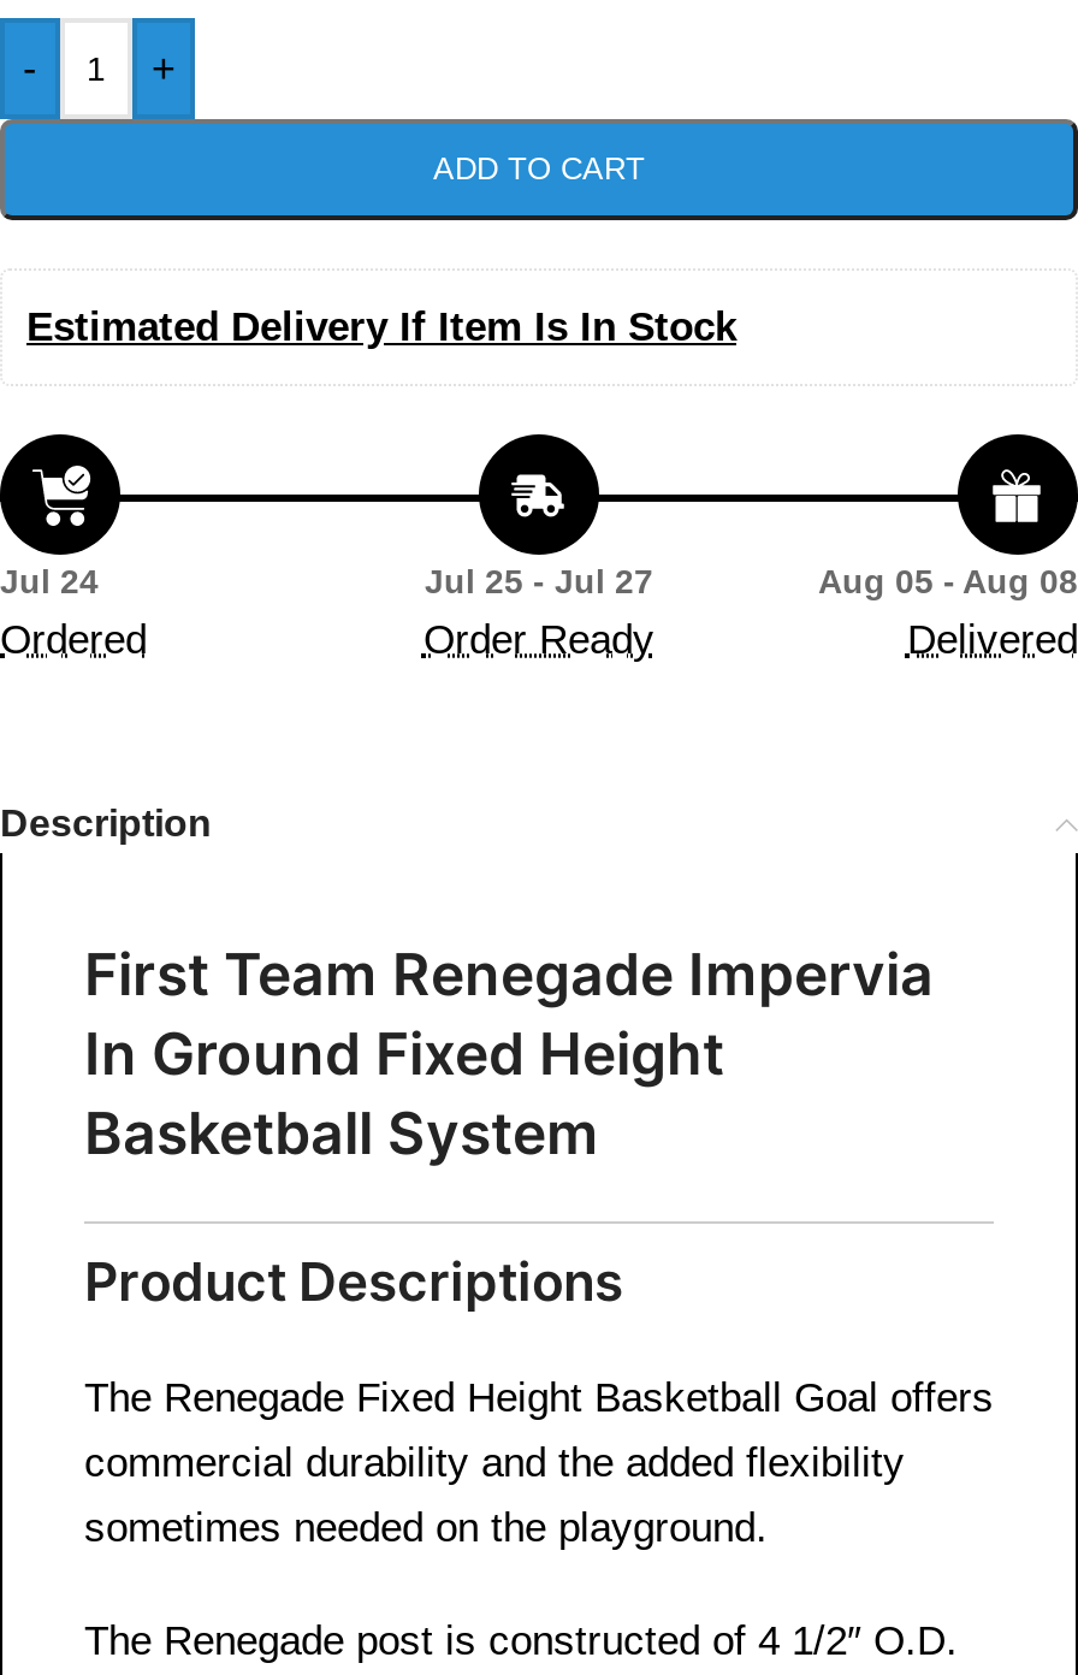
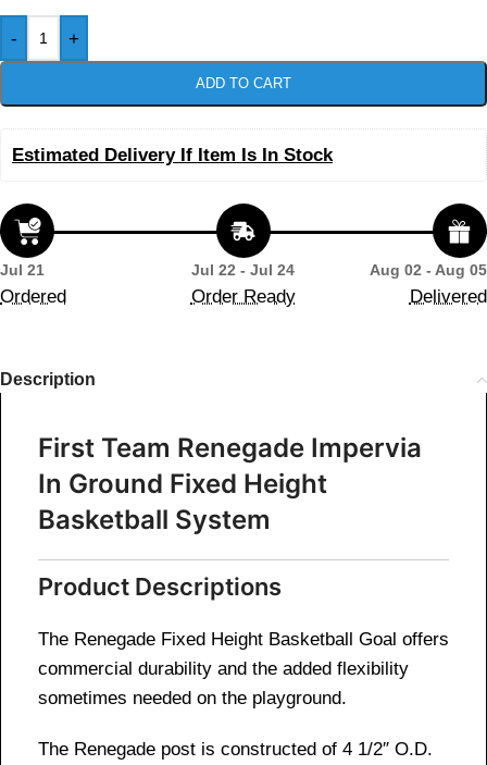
[0,562,99,600] Jul 24 -> [0,261,45,279] Jul 21
[425,562,653,600] Jul 25 - Jul 27 -> [192,261,295,279] Jul 22 - Jul 24
[818,562,1078,600] Aug 05 - Aug 08 -> [370,261,487,279] Aug 02 - Aug 05

